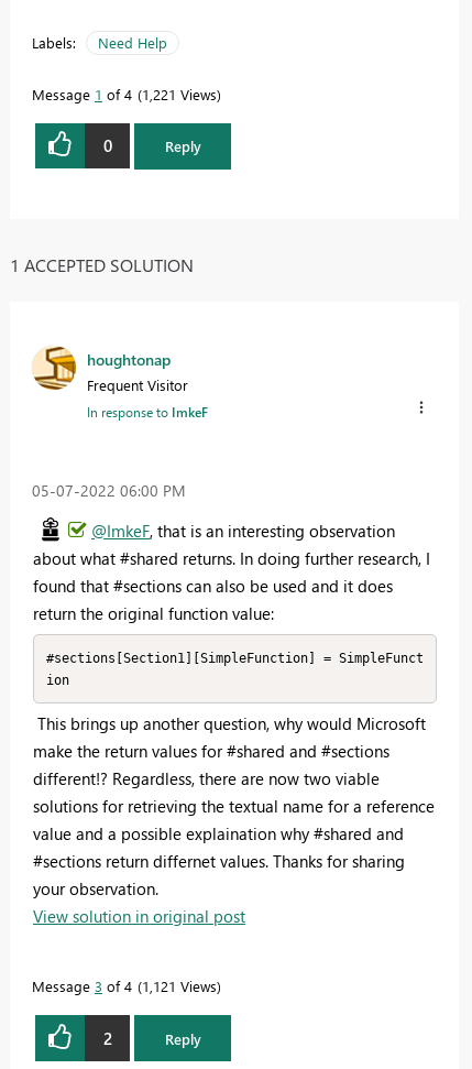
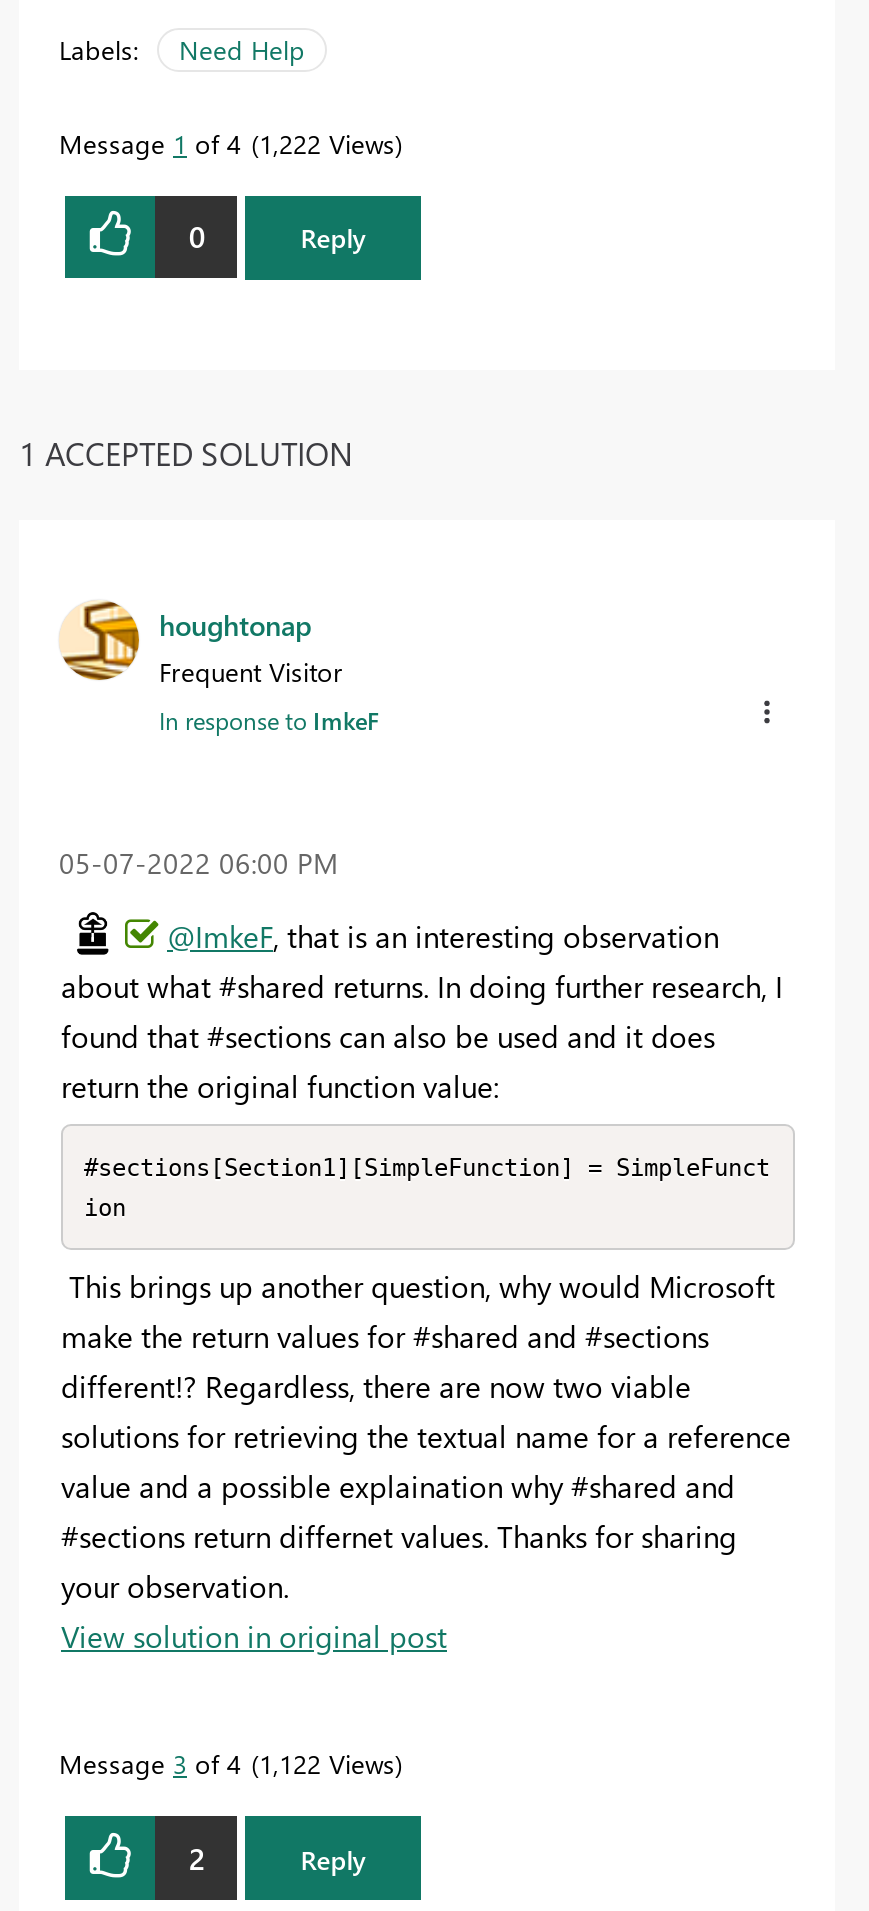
[32,84,217,103] Message 1 of 4 1,221 Views -> [59,125,395,159] Message 1 of 4 1,222 Views
[32,977,217,995] Message 3 of 4 1,121 Views -> [59,1746,395,1780] Message 3 of 4 1,122 Views

